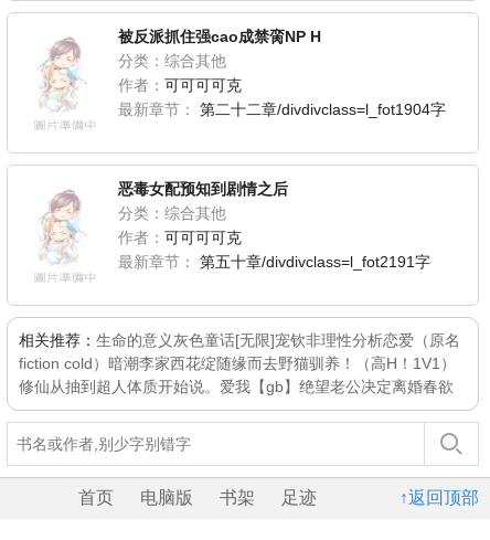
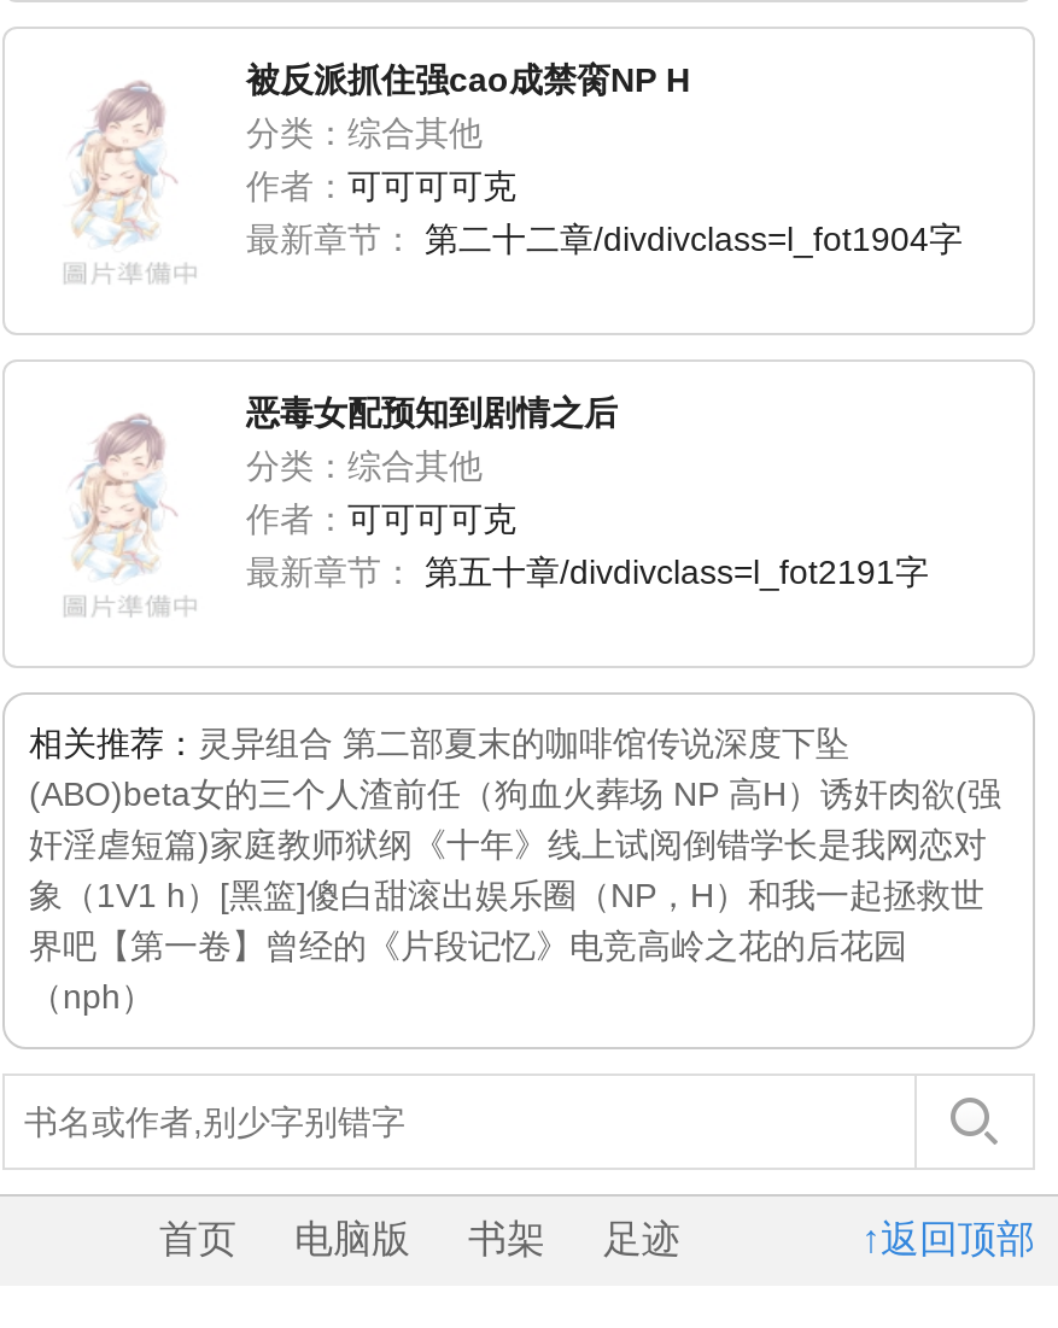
[19,331,460,395] 相关推荐：生命的意义灰色童话[无限]宠钦非理性分析恋爱（原名 | fiction cold）暗潮李家西花绽随缘而去野猫驯养！（高H！1V1） | 修仙从抽到超人体质开始说。爱我【gb】绝望老公决定离婚春欲 -> [29,724,1001,1016] 相关推荐：灵异组合 第二部夏末的咖啡馆传说深度下坠 | (ABO)beta女的三个人渣前任（狗血火葬场 NP 高H）诱奸肉欲(强 | 奸淫虐短篇)家庭教师狱纲《十年》线上试阅倒错学长是我网恋对 | 象（1V1 h）[黑篮]傻白甜滚出娱乐圈（NP，H）和我一起拯救世 | 界吧【第一卷】曾经的《片段记忆》电竞高岭之花的后花园 | （nph）

